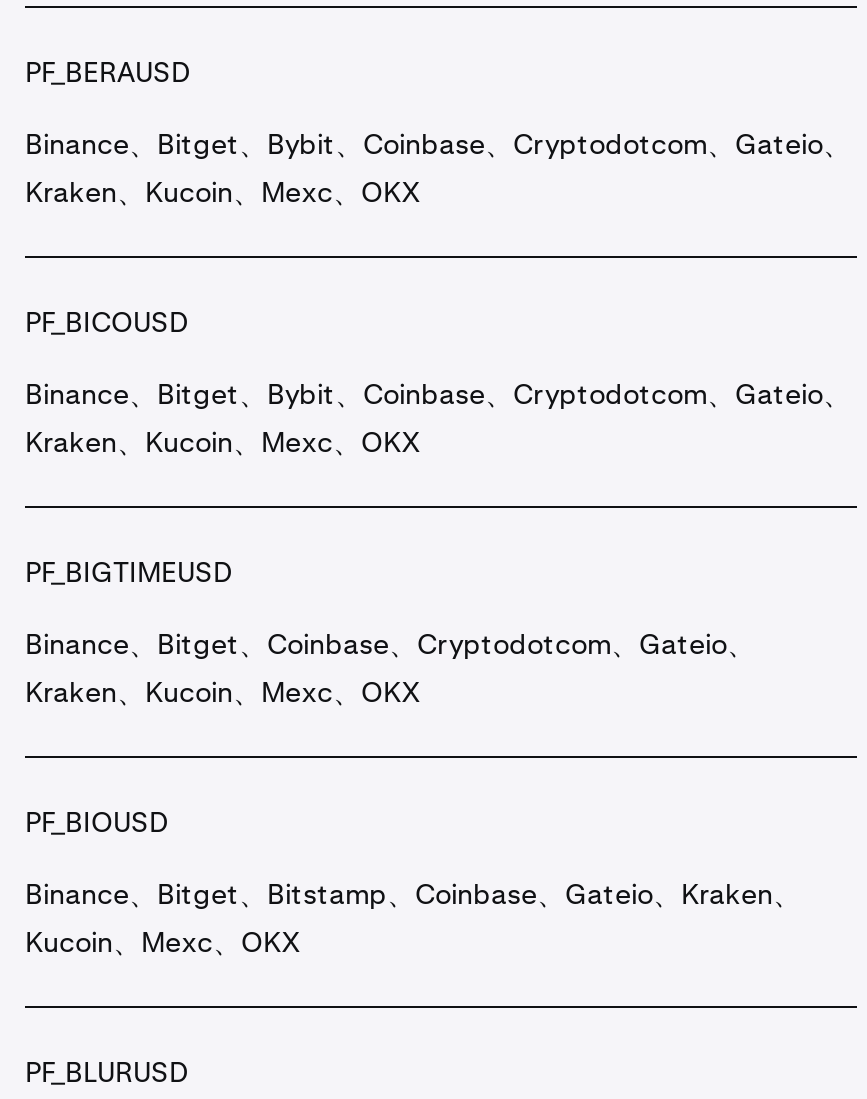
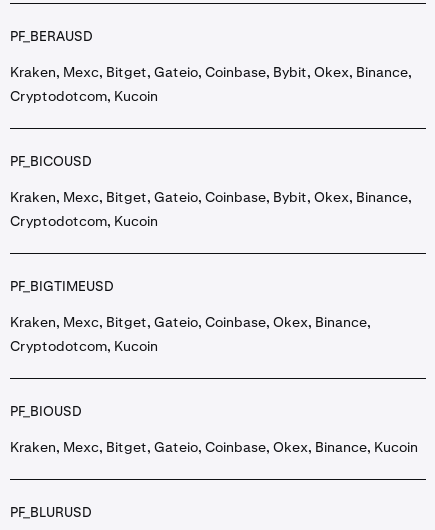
[25,126,851,210] Binance、Bitget、Bybit、Coinbase、Cryptodotcom、Gateio、 | Kraken、Kucoin、Mexc、OKX -> [10,63,412,105] Kraken, Mexc, Bitget, Gateio, Coinbase, Bybit, Okex, Binance, | Cryptodotcom, Kucoin
[25,376,851,460] Binance、Bitget、Bybit、Coinbase、Cryptodotcom、Gateio、 | Kraken、Kucoin、Mexc、OKX -> [10,188,412,230] Kraken, Mexc, Bitget, Gateio, Coinbase, Bybit, Okex, Binance, | Cryptodotcom, Kucoin
[25,626,755,710] Binance、Bitget、Coinbase、Cryptodotcom、Gateio、 | Kraken、Kucoin、Mexc、OKX -> [10,313,371,355] Kraken, Mexc, Bitget, Gateio, Coinbase, Okex, Binance, | Cryptodotcom, Kucoin
[25,876,801,960] Binance、Bitget、Bitstamp、Coinbase、Gateio、Kraken、 | Kucoin、Mexc、OKX -> [10,438,418,456] Kraken, Mexc, Bitget, Gateio, Coinbase, Okex, Binance, Kucoin

